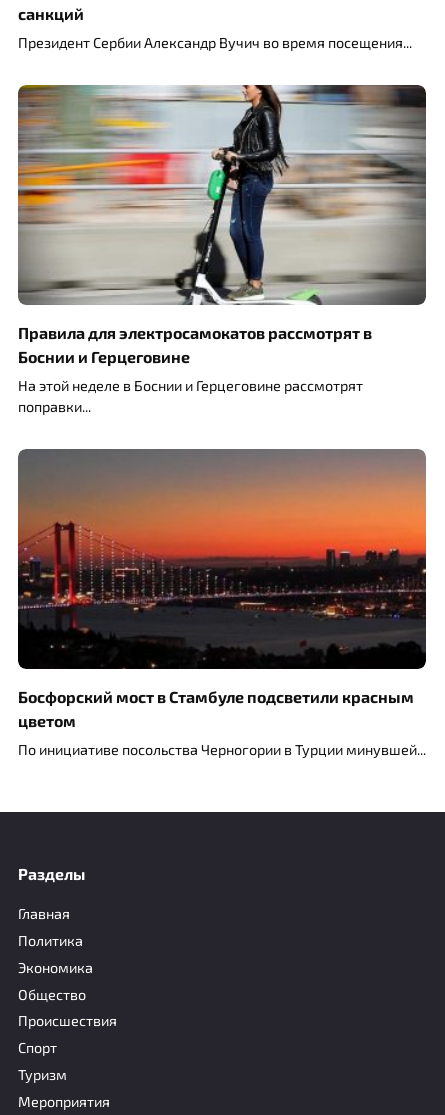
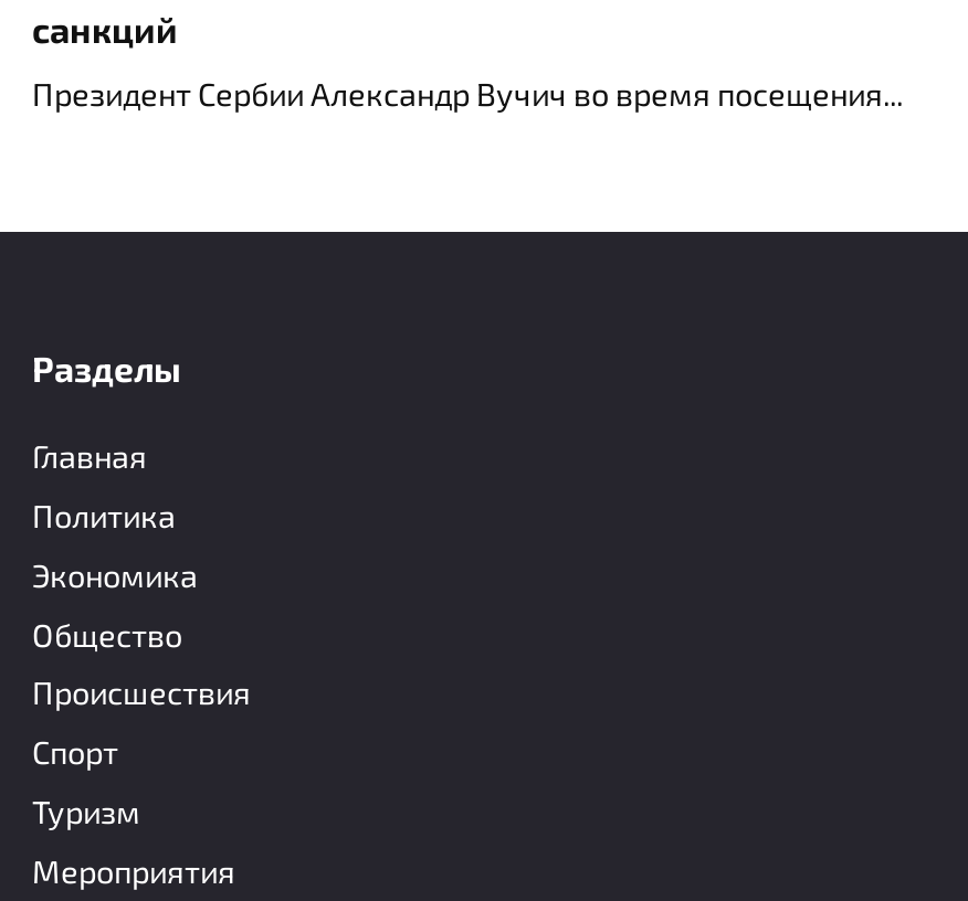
[17,84,427,415] [image] | Правила для электросамокатов рассмотрят в | Боснии и Герцеговине | На этой неделе в Боснии и Герцеговине рассмотрят | поправки -> none
[17,448,427,758] [image] | Босфорский мост в Стамбуле подсветили красным | цветом | По инициативе посольства Черногории в Турции минувшей -> none

